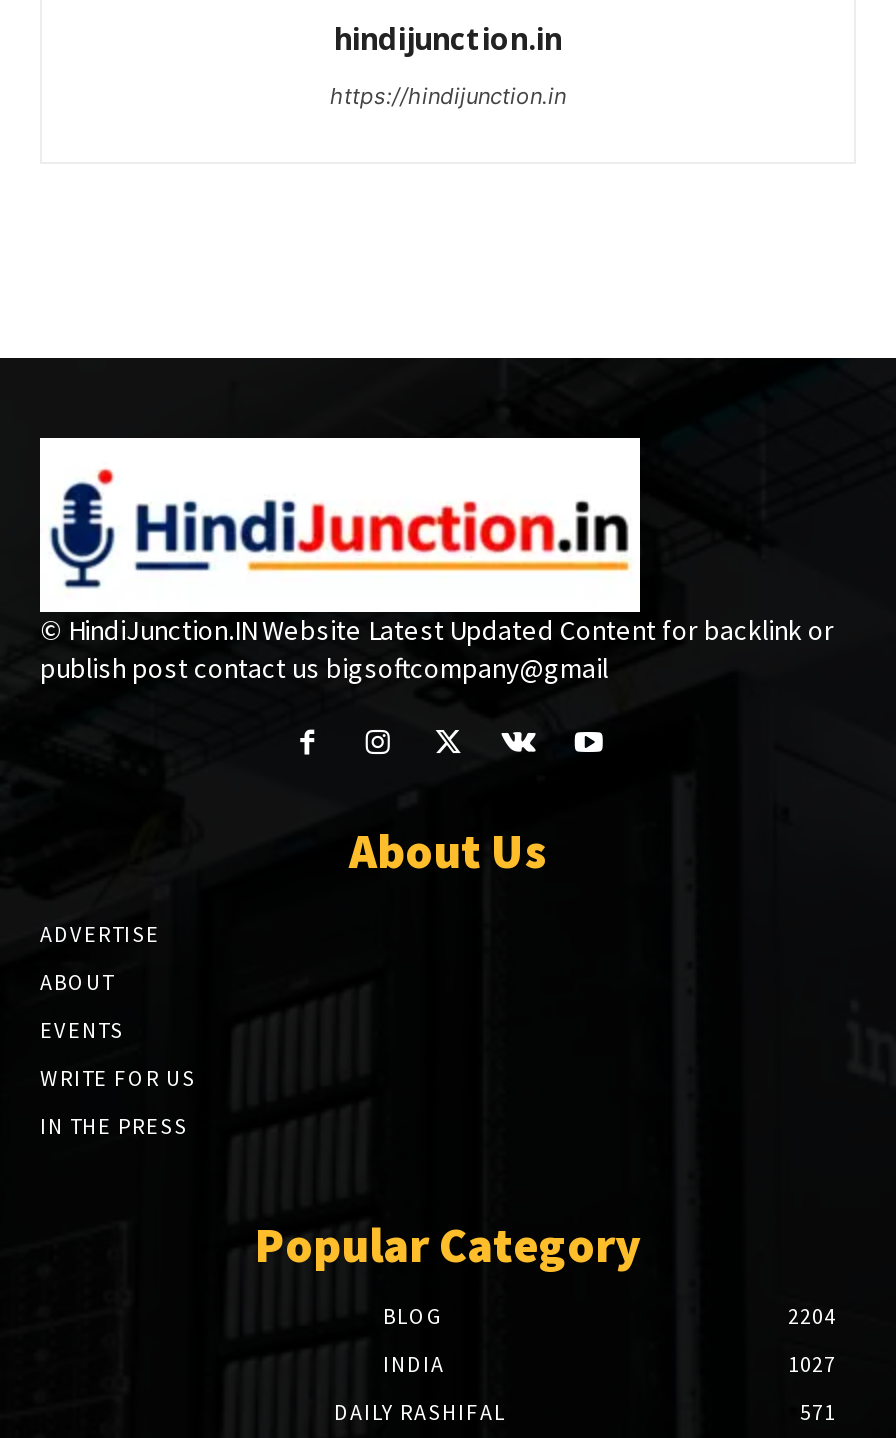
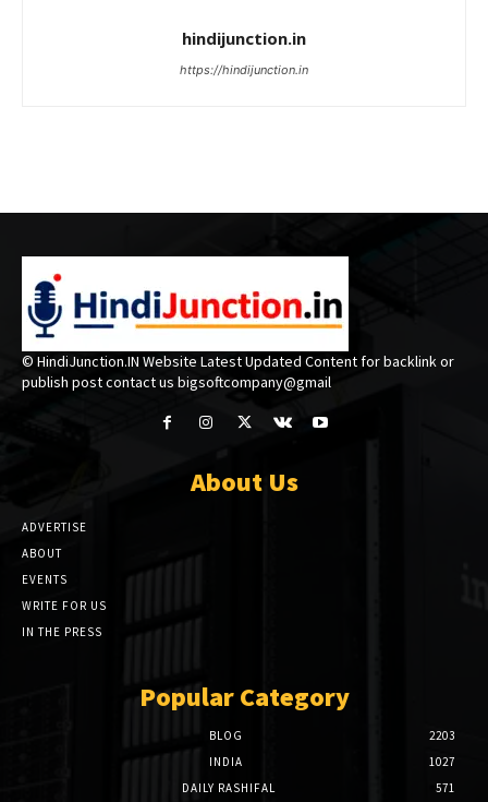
[788,1303,836,1331] 2204 -> [429,728,455,743] 2203

